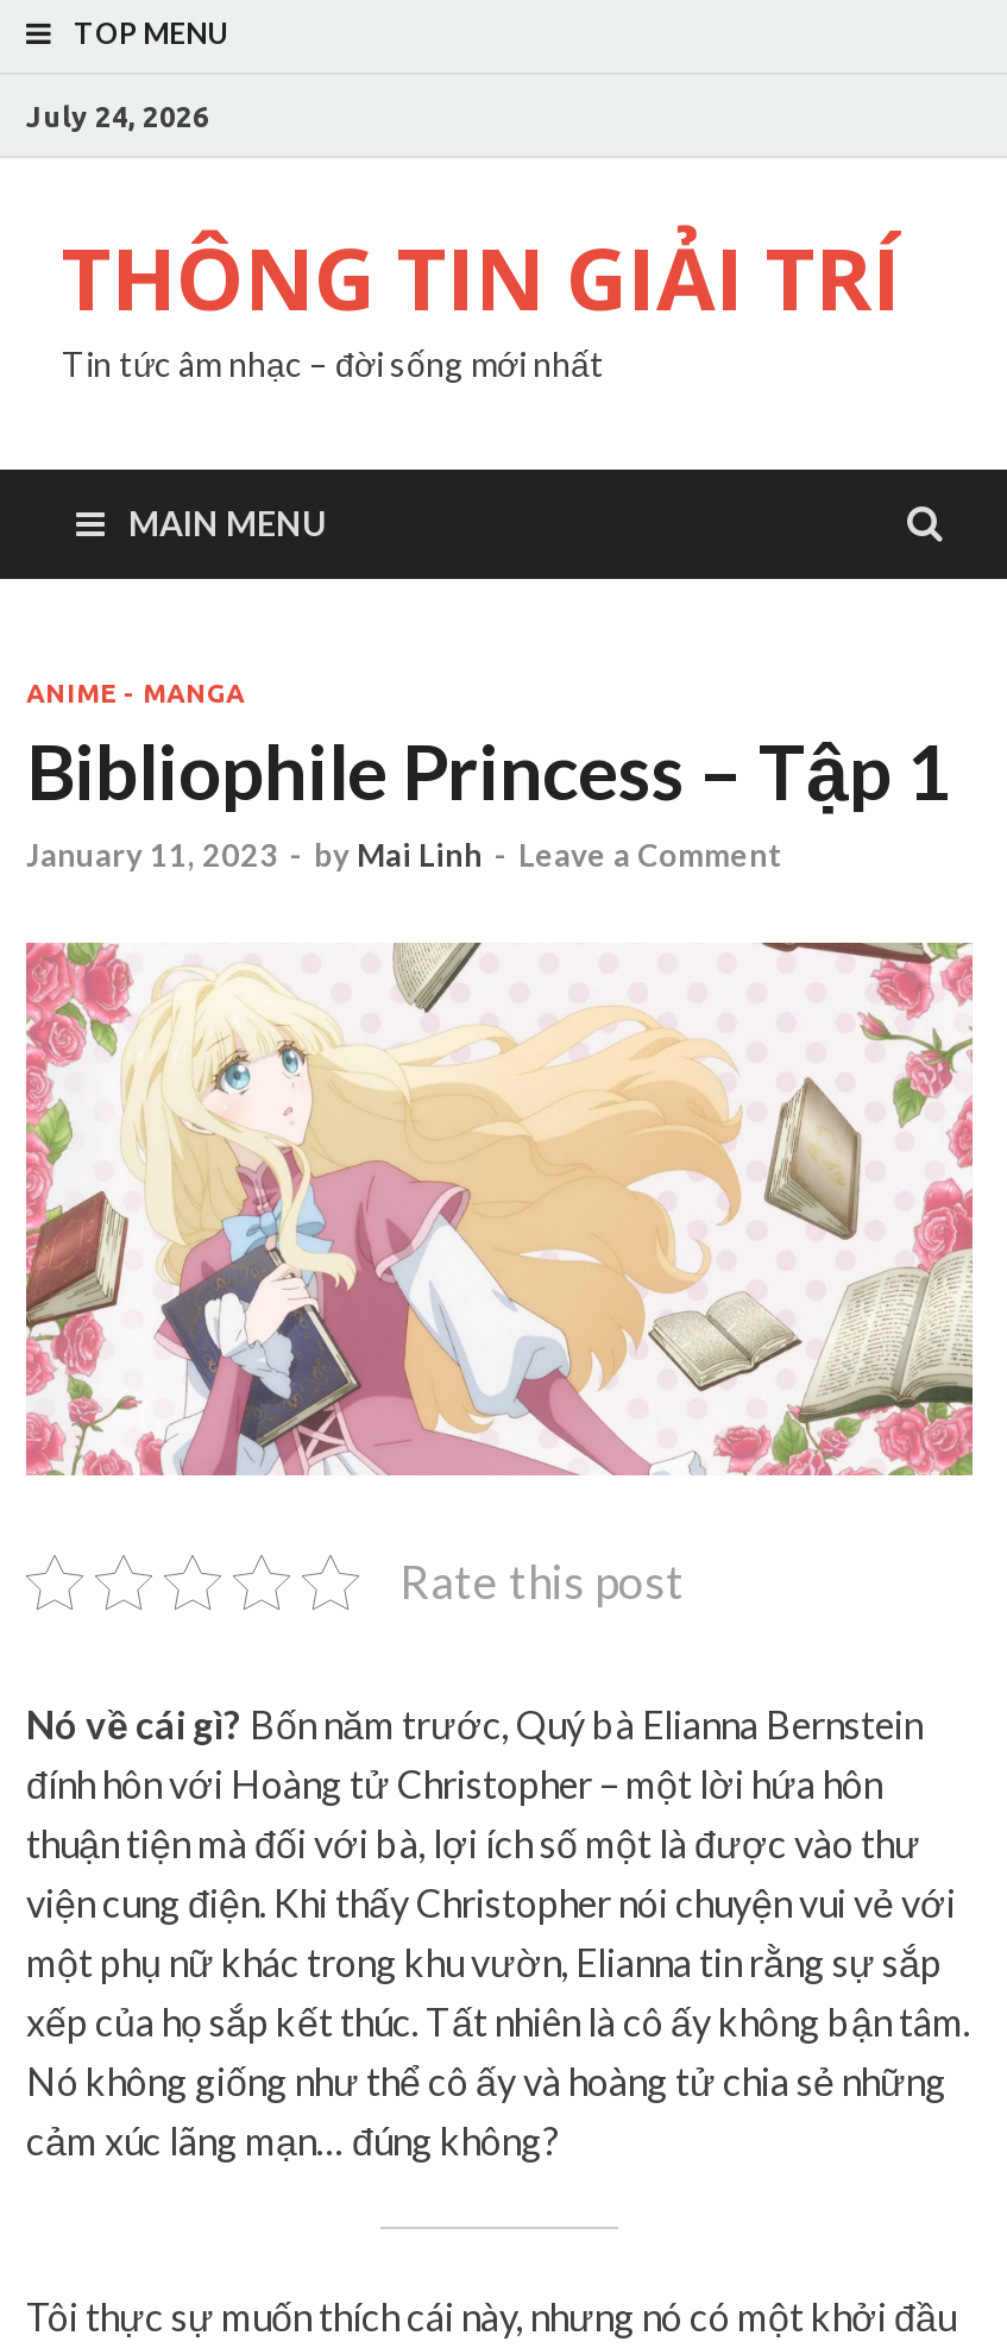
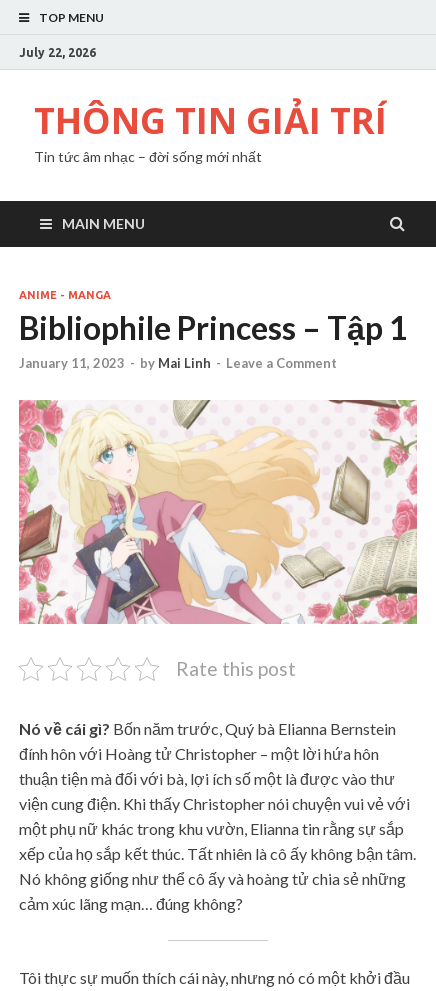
[26,100,209,131] July 24, 2026 -> [19,45,96,58] July 22, 2026

